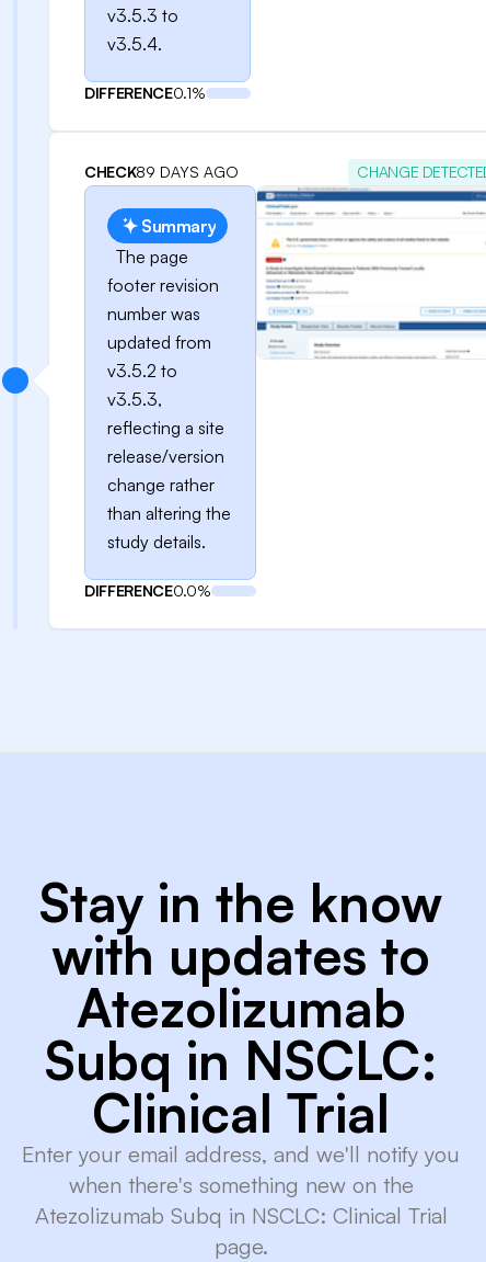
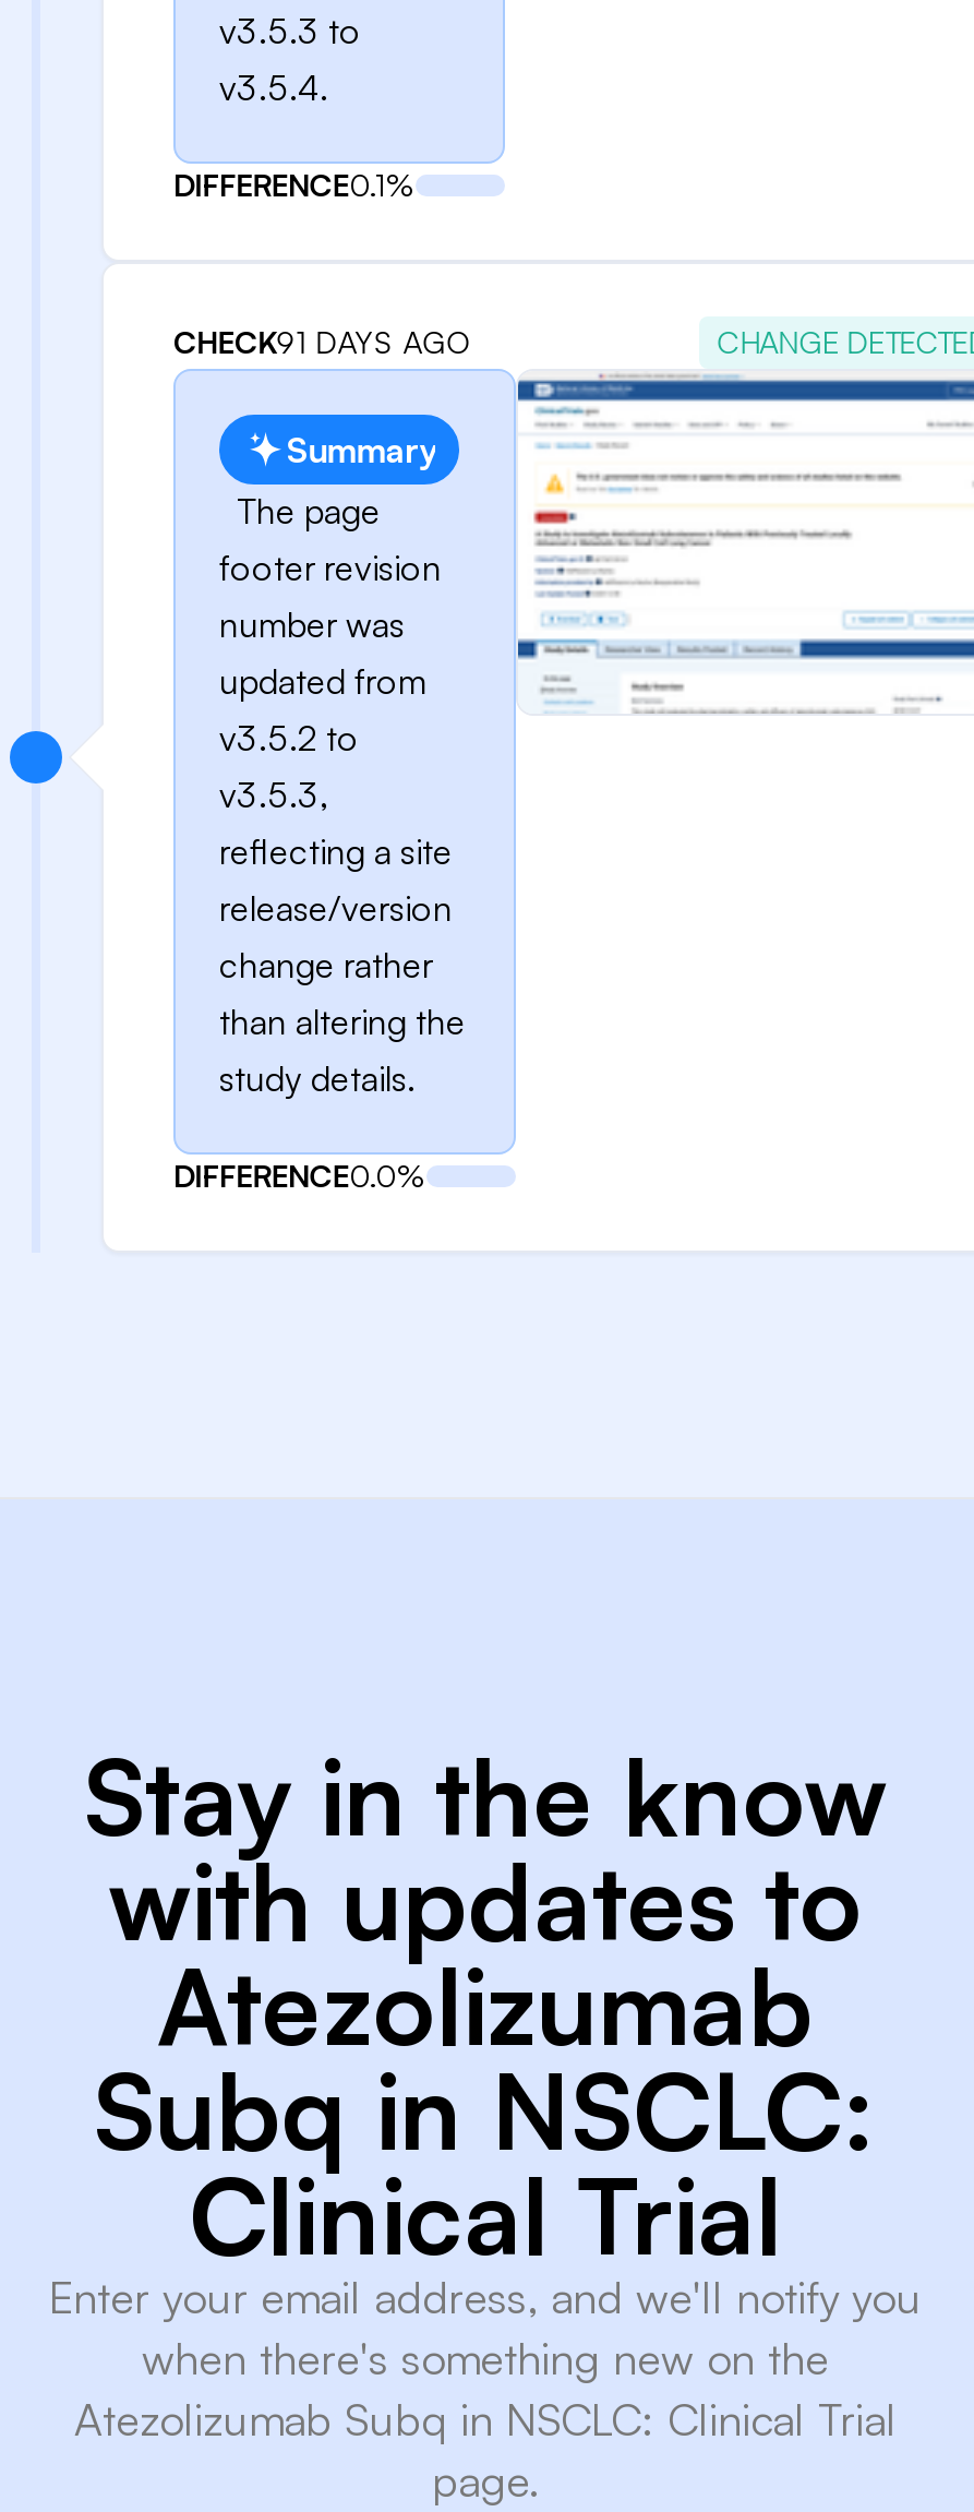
[84,162,239,181] CHECK89 DAYS AGO -> [173,323,473,360] CHECK91 DAYS AGO

